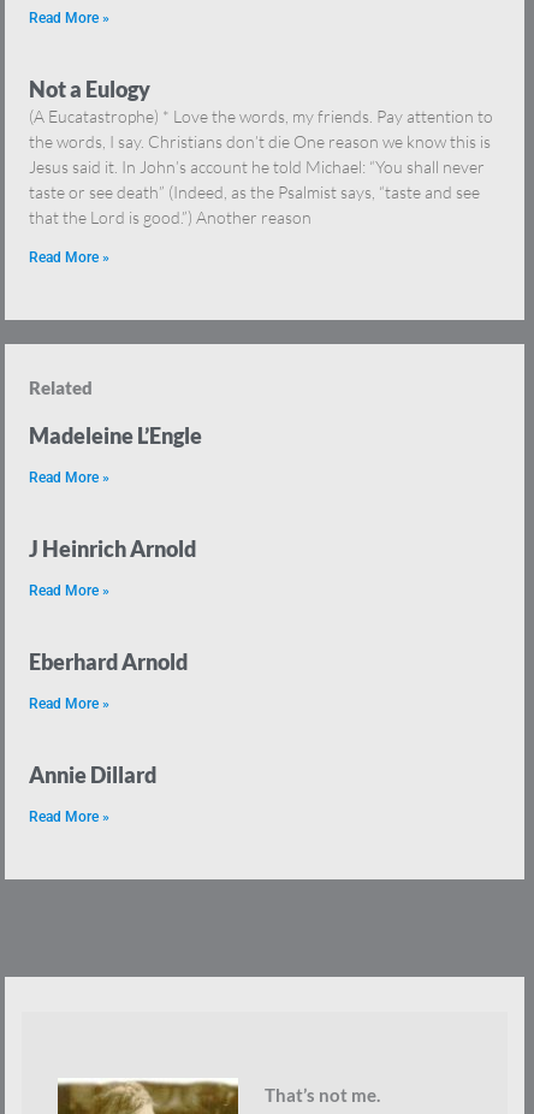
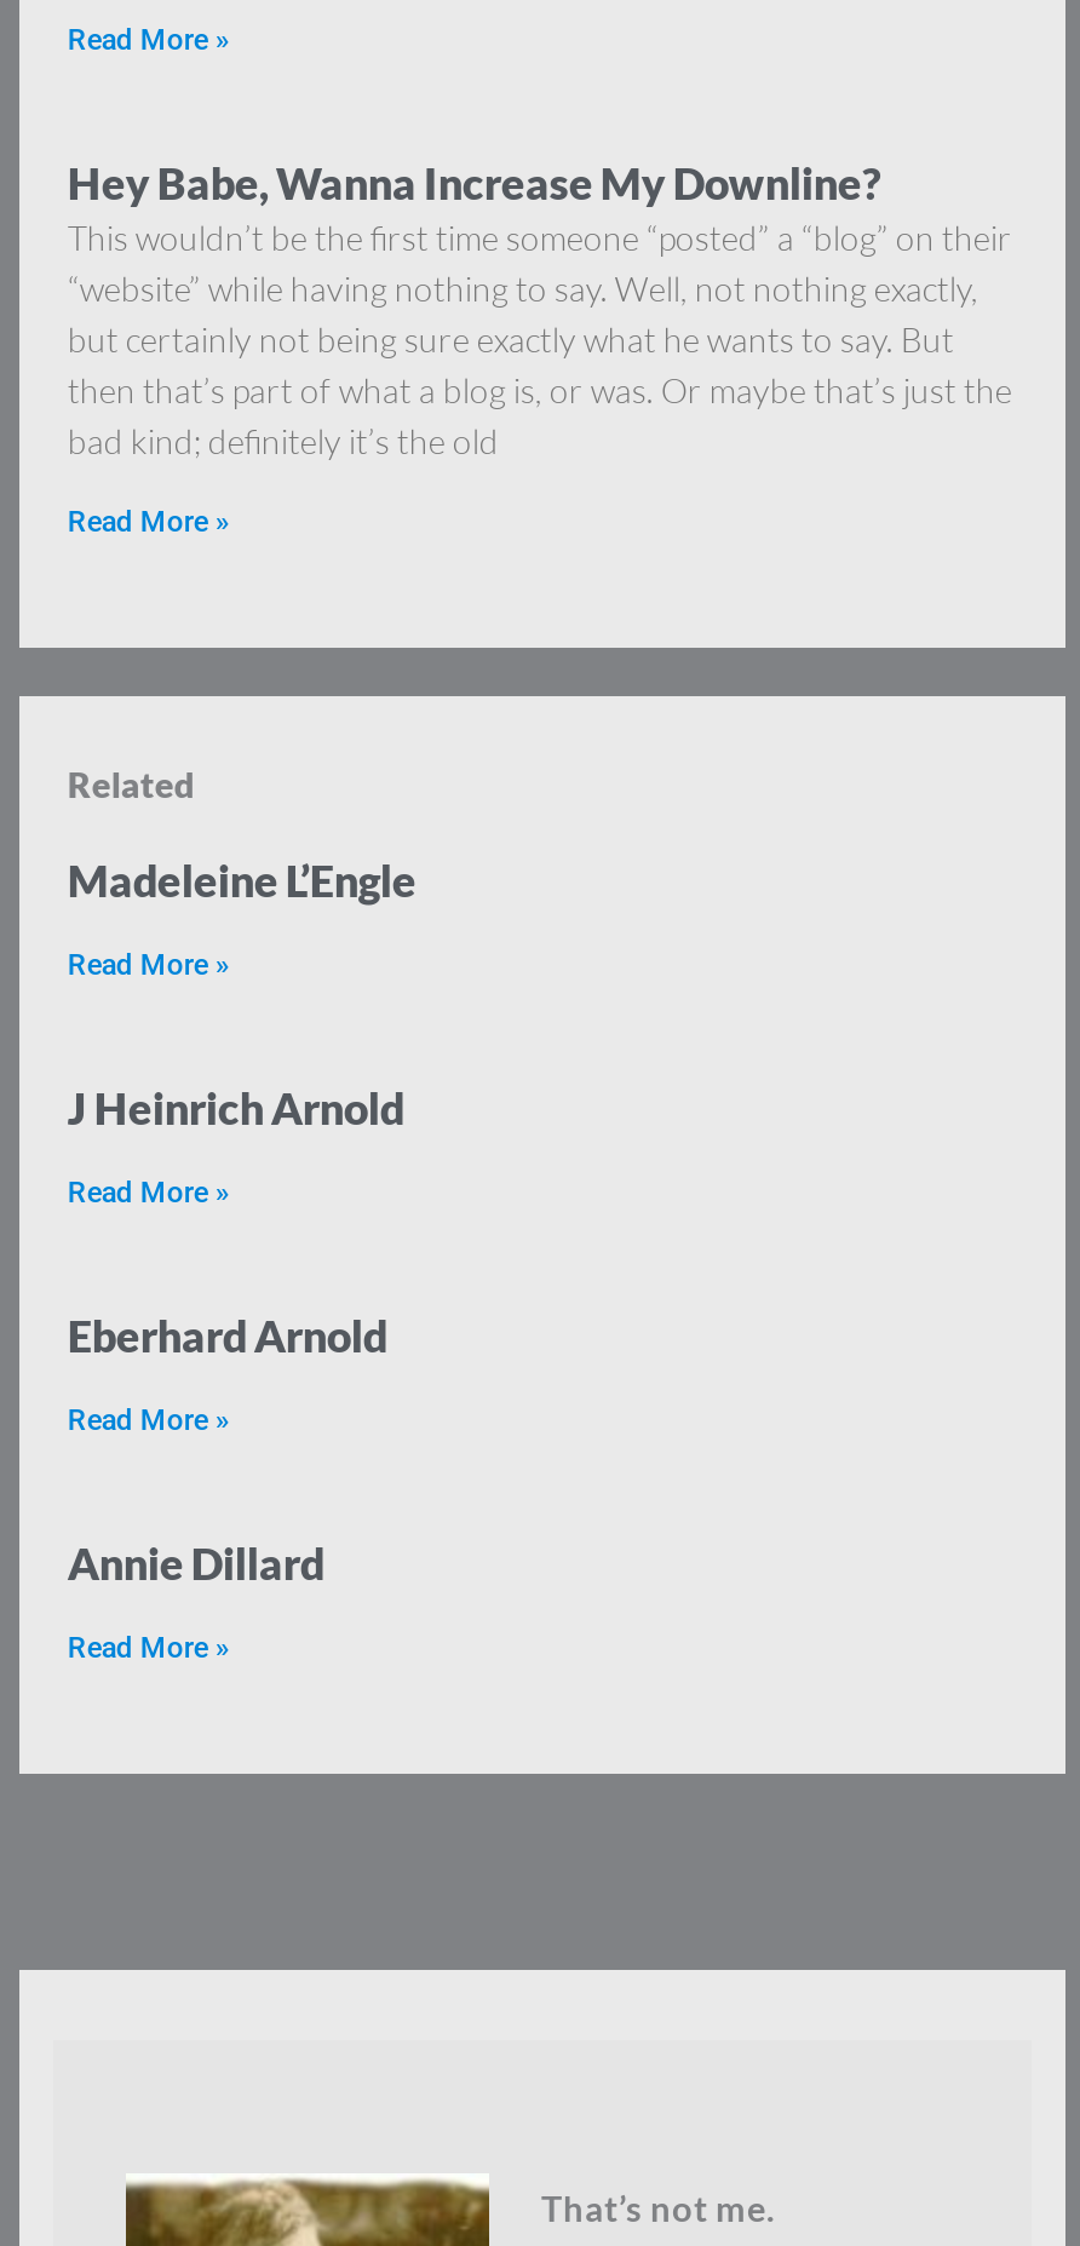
[29,76,493,228] Not a Eulogy | (A Eucatastrophe) * Love the words, my friends. Pay attention to | the words, I say. Christians don’t die One reason we know this is | Jesus said it. In John’s account he told Michael: “You shall never | taste or see death” (Indeed, as the Psalmist says, “taste and see | that the Lord is good.”) Another reason -> [68,157,1012,462] Hey Babe, Wanna Increase My Downline? | This wouldn’t be the first time someone “posted” a “blog” on their | “website” while having nothing to say. Well, not nothing exactly, | but certainly not being sure exactly what he wants to say. But | then that’s part of what a blog is, or was. Or maybe that’s just the | bad kind; definitely it’s the old

